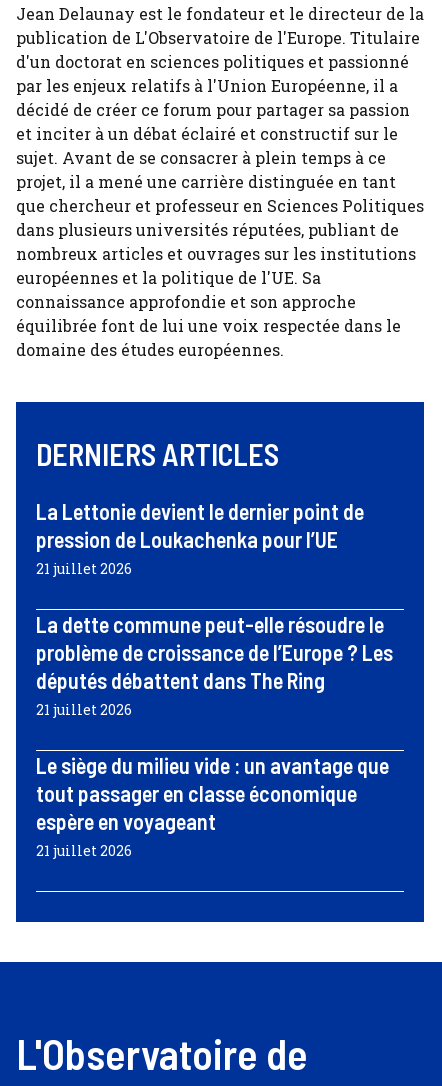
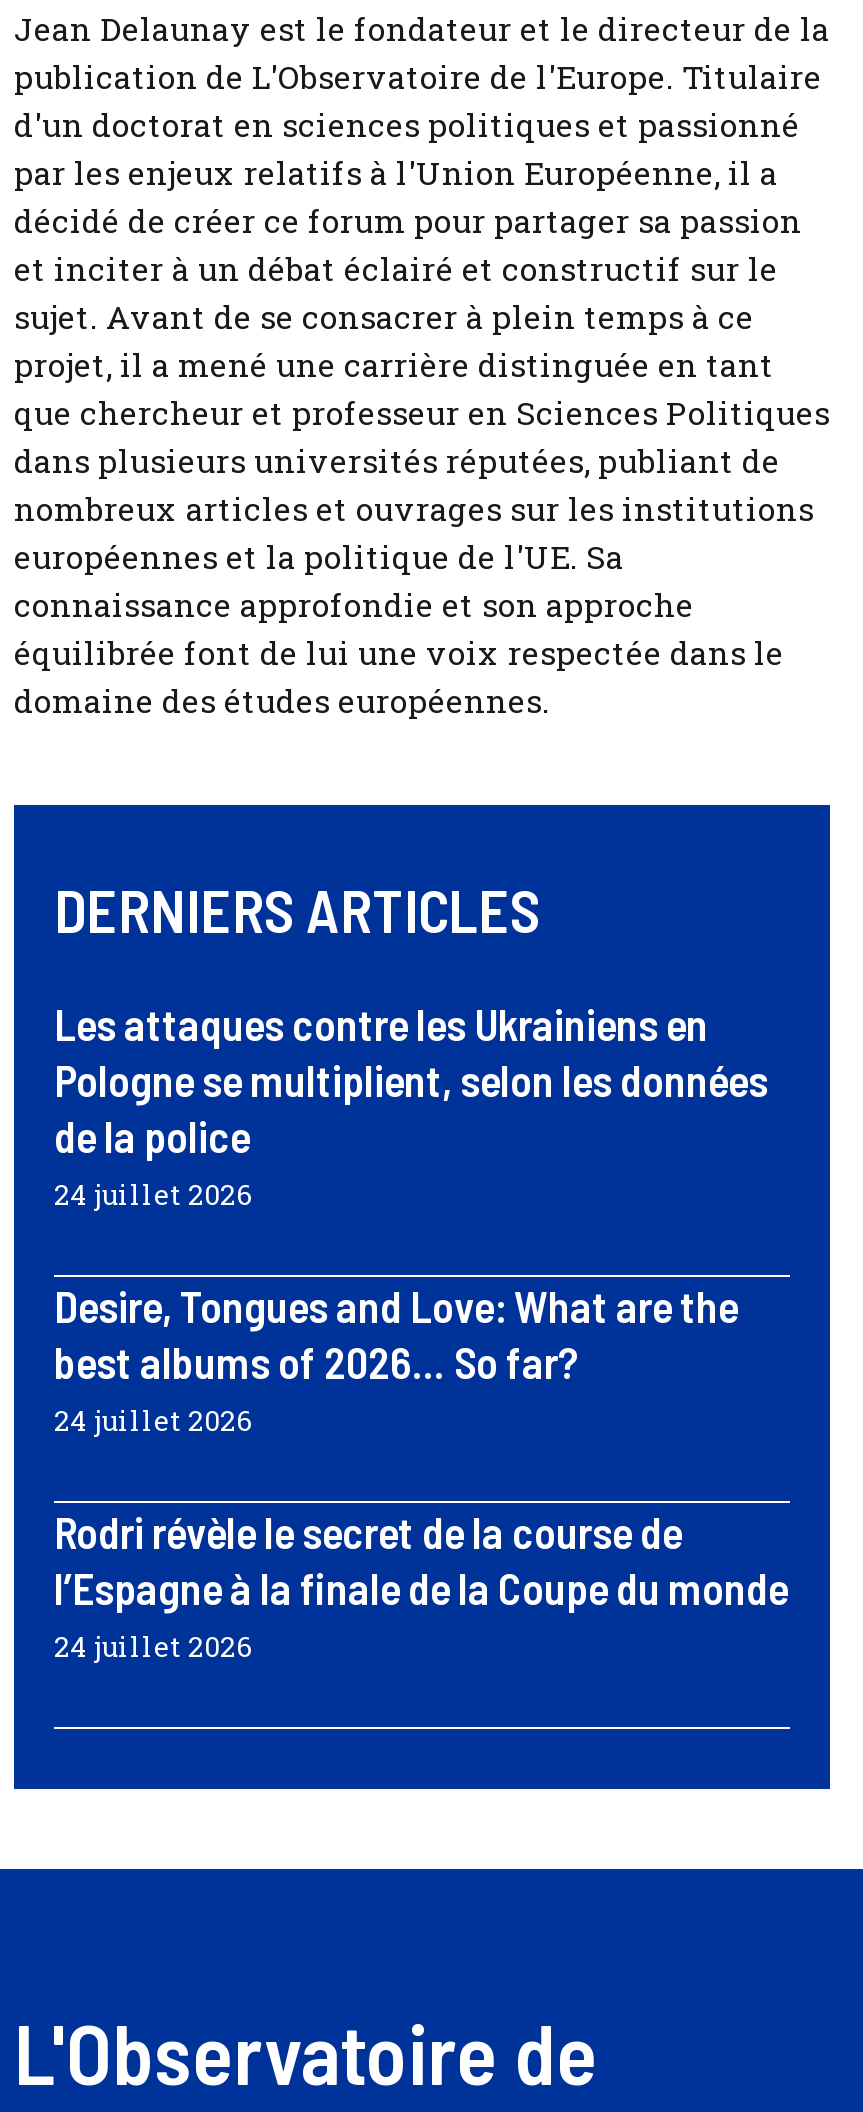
[36,498,364,578] La Lettonie devient le dernier point de | pression de Loukachenka pour l’UE | 21 juillet 2026 -> [54,997,768,1213] Les attaques contre les Ukrainiens en | Pologne se multiplient, selon les données | de la police | 24 juillet 2026
[36,611,393,719] La dette commune peut-elle résoudre le | problème de croissance de l’Europe ? Les | députés débattent dans The Ring | 21 juillet 2026 -> [54,1279,738,1439] Desire, Tongues and Love: What are the | best albums of 2026… So far? | 24 juillet 2026
[36,752,389,860] Le siège du milieu vide : un avantage que | tout passager en classe économique | espère en voyageant | 21 juillet 2026 -> [54,1505,788,1665] Rodri révèle le secret de la course de | l’Espagne à la finale de la Coupe du monde | 24 juillet 2026

